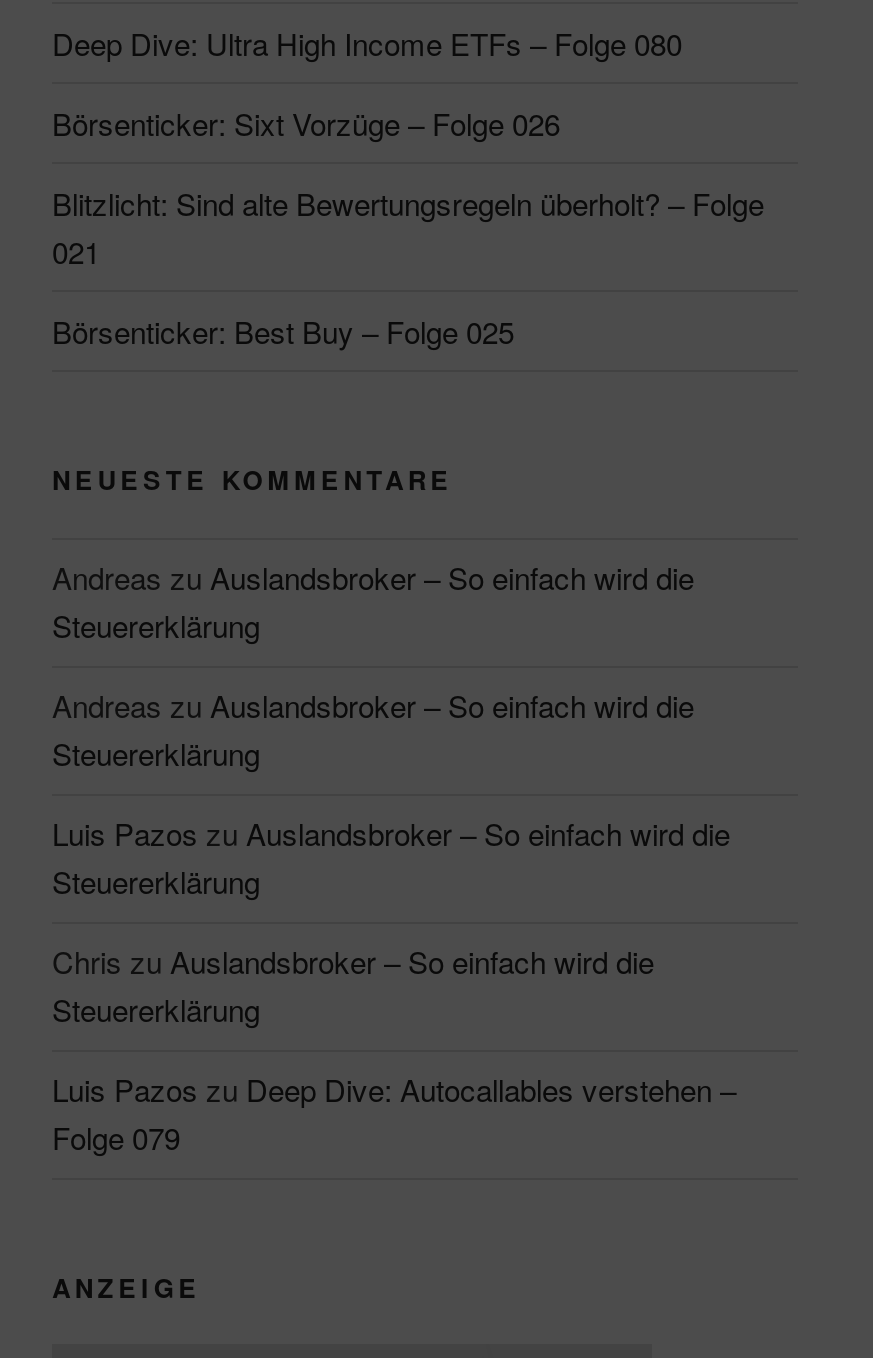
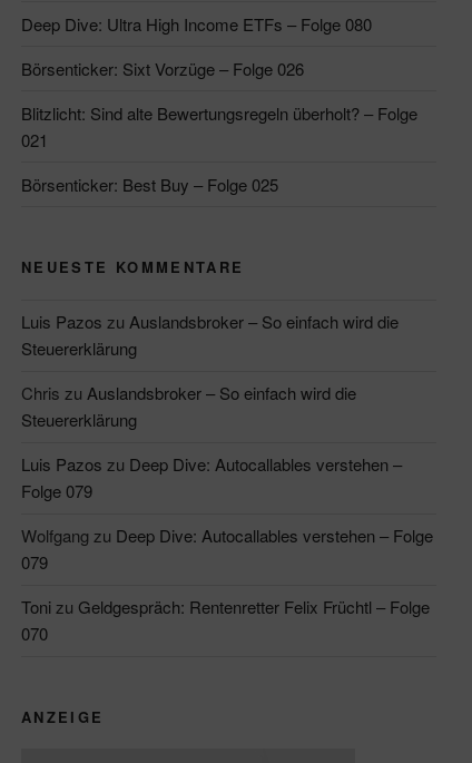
[52,557,694,775] Andreas zu Auslandsbroker – So einfach wird die | Steuererklärung | Andreas zu Auslandsbroker – So einfach wird die | Steuererklärung -> none
moved [52,813,736,1159] -> [21,310,402,503]: Luis Pazos zu Auslandsbroker – So einfach wird die | Steuererklärung | Chris zu Auslandsbroker – So einfach wird die | Steuererklärung | Luis Pazos zu Deep Dive: Autocallables verstehen – | Folge 079
none -> [21,524,433,645] Wolfgang zu Deep Dive: Autocallables verstehen – Folge | 079 | Toni zu Geldgespräch: Rentenretter Felix Früchtl – Folge | 070

